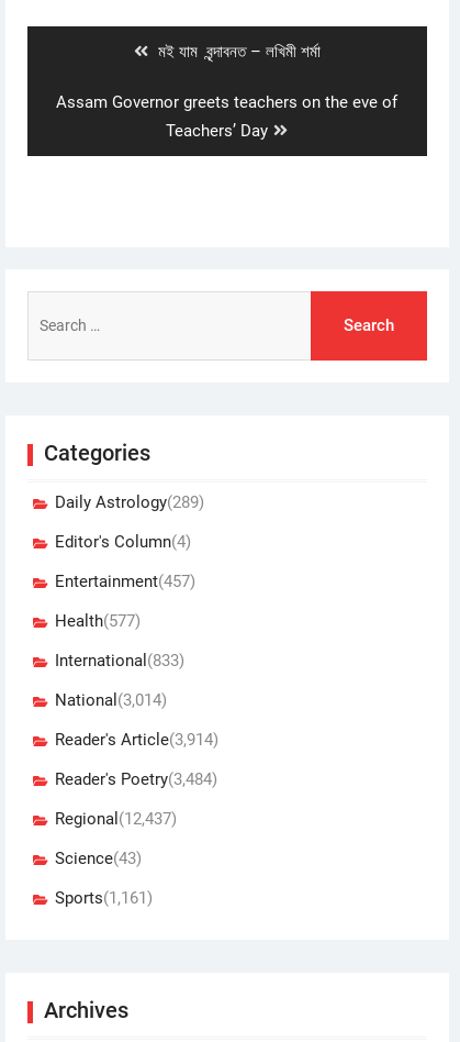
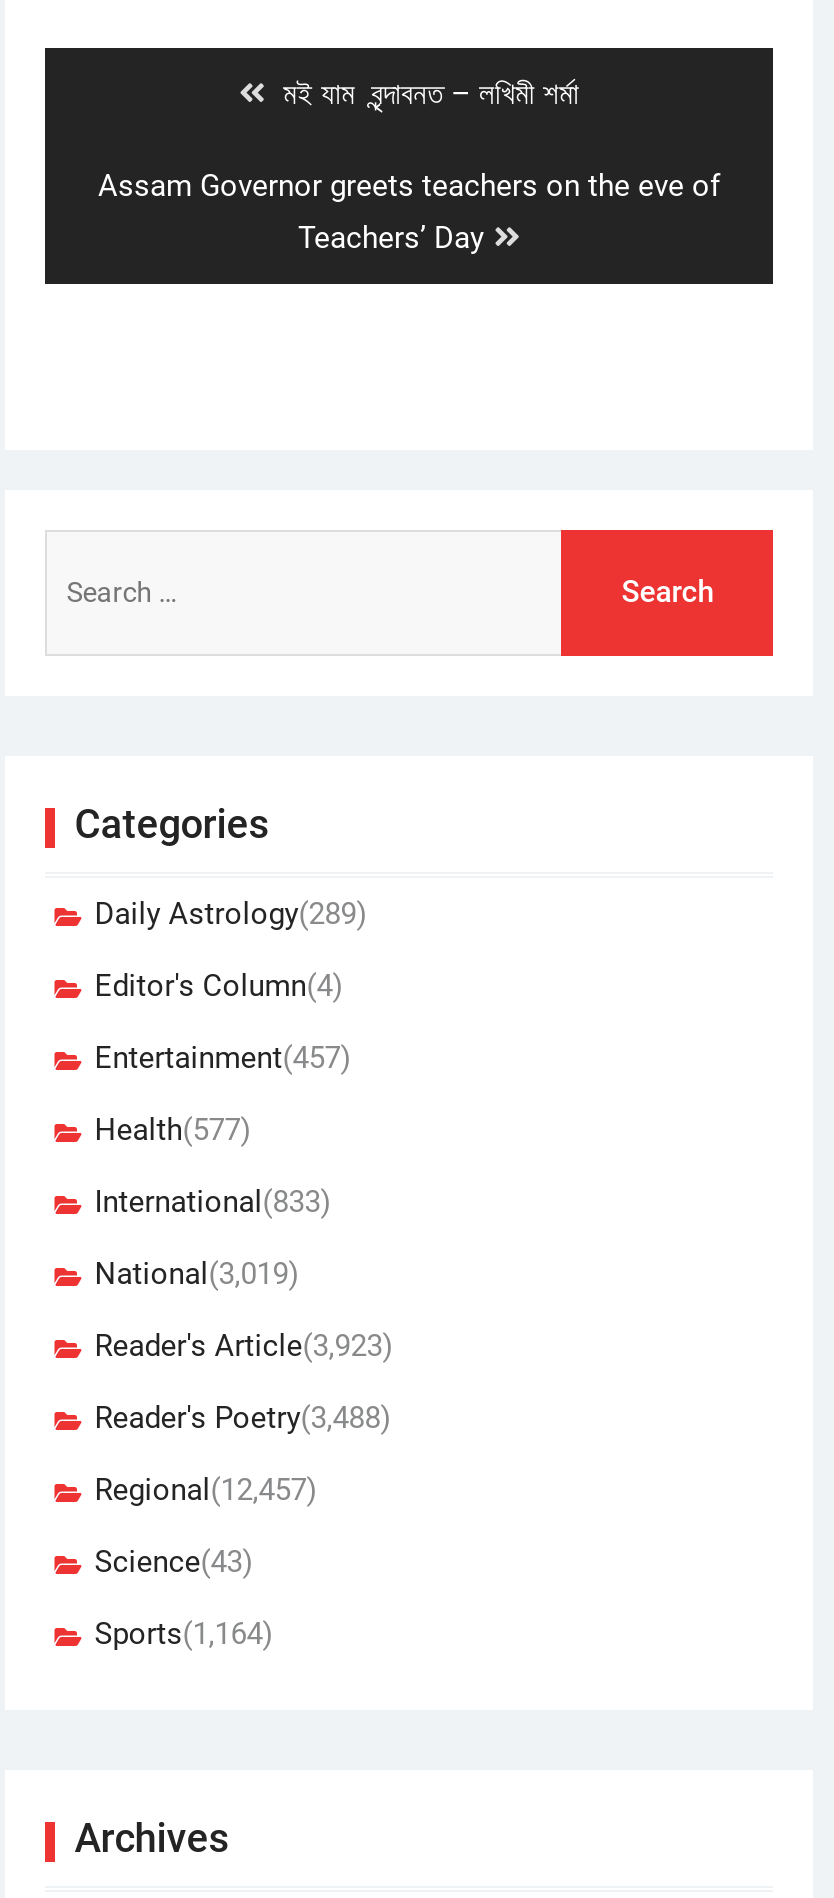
[55,690,167,710] National(3,014) -> [94,1255,298,1291] National(3,019)
[55,729,218,749] Reader's Article(3,914) -> [94,1327,392,1363] Reader's Article(3,923)
[55,769,217,789] Reader's Poetry(3,484) -> [94,1399,390,1435] Reader's Poetry(3,488)
[55,808,176,828] Regional(12,437) -> [94,1471,316,1507] Regional(12,457)
[55,888,152,907] Sports(1,161) -> [94,1615,272,1651] Sports(1,164)

